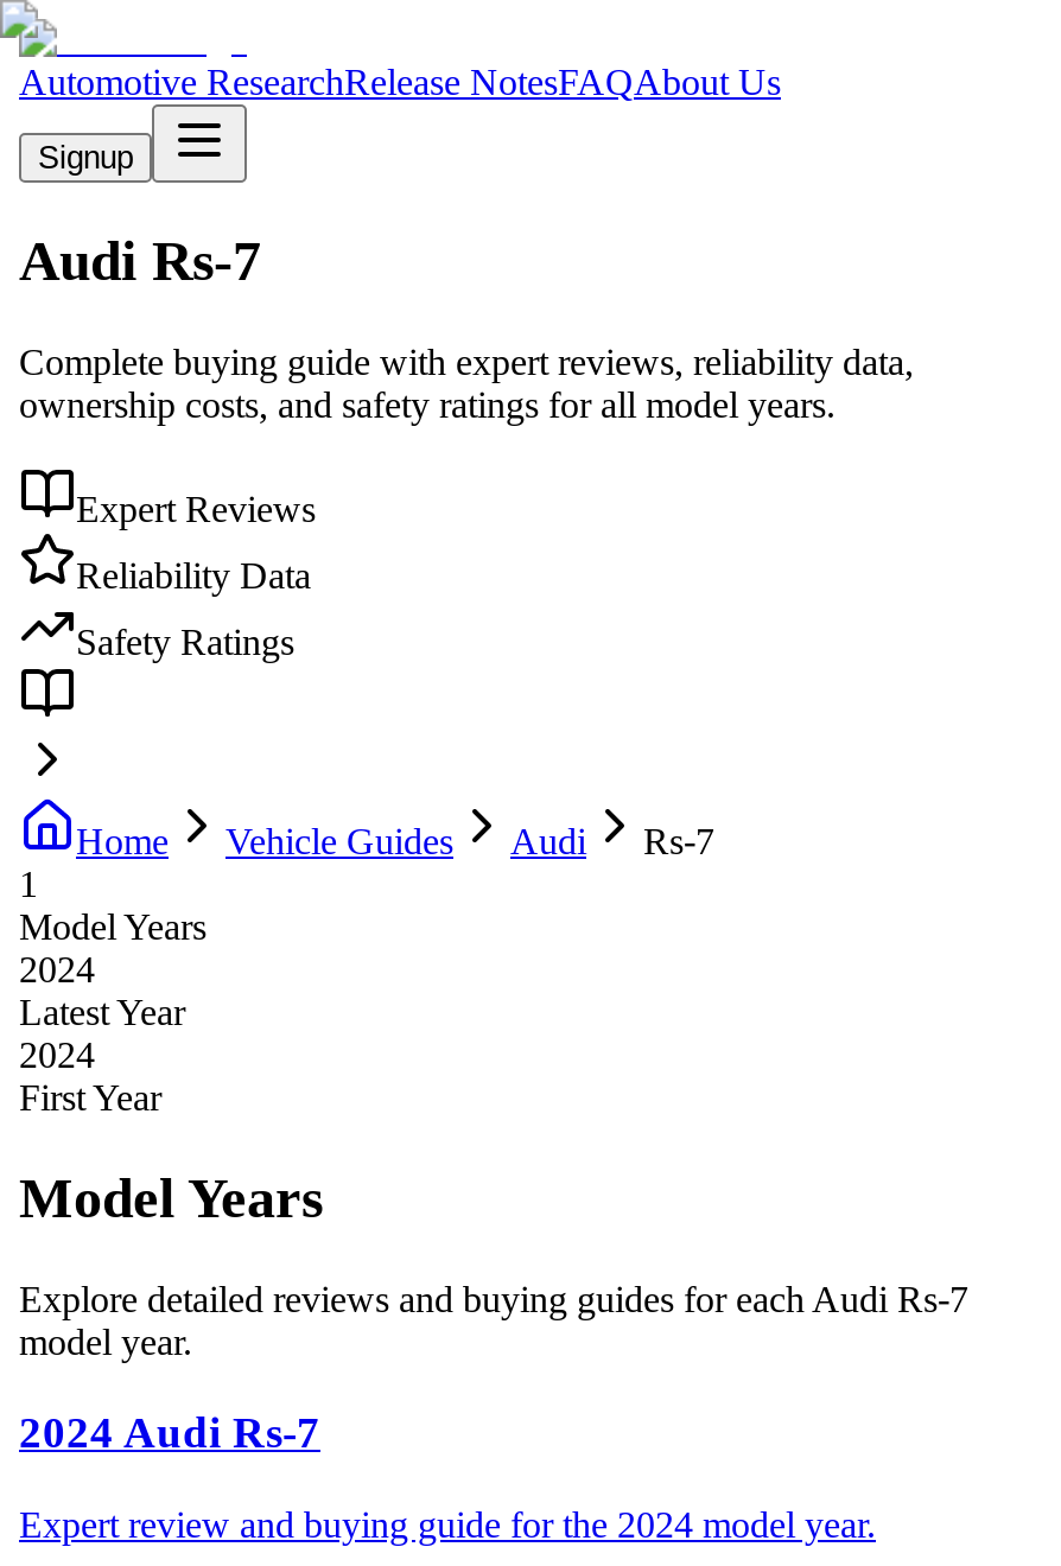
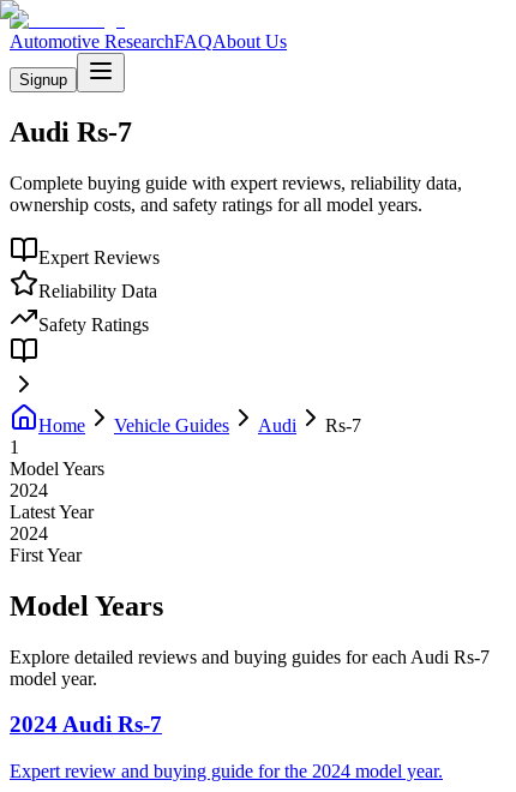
[19,62,781,102] Automotive ResearchRelease NotesFAQAbout Us -> [10,31,287,52] Automotive ResearchFAQAbout Us

